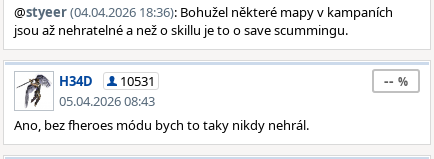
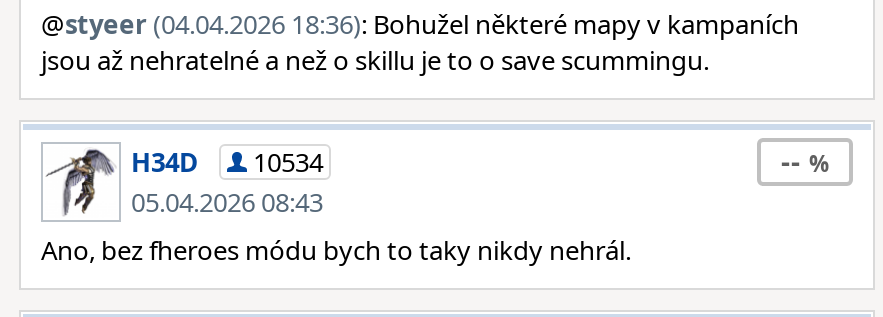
[59,72,155,90] H34D 10531 -> [131,144,323,180] H34D 10534

